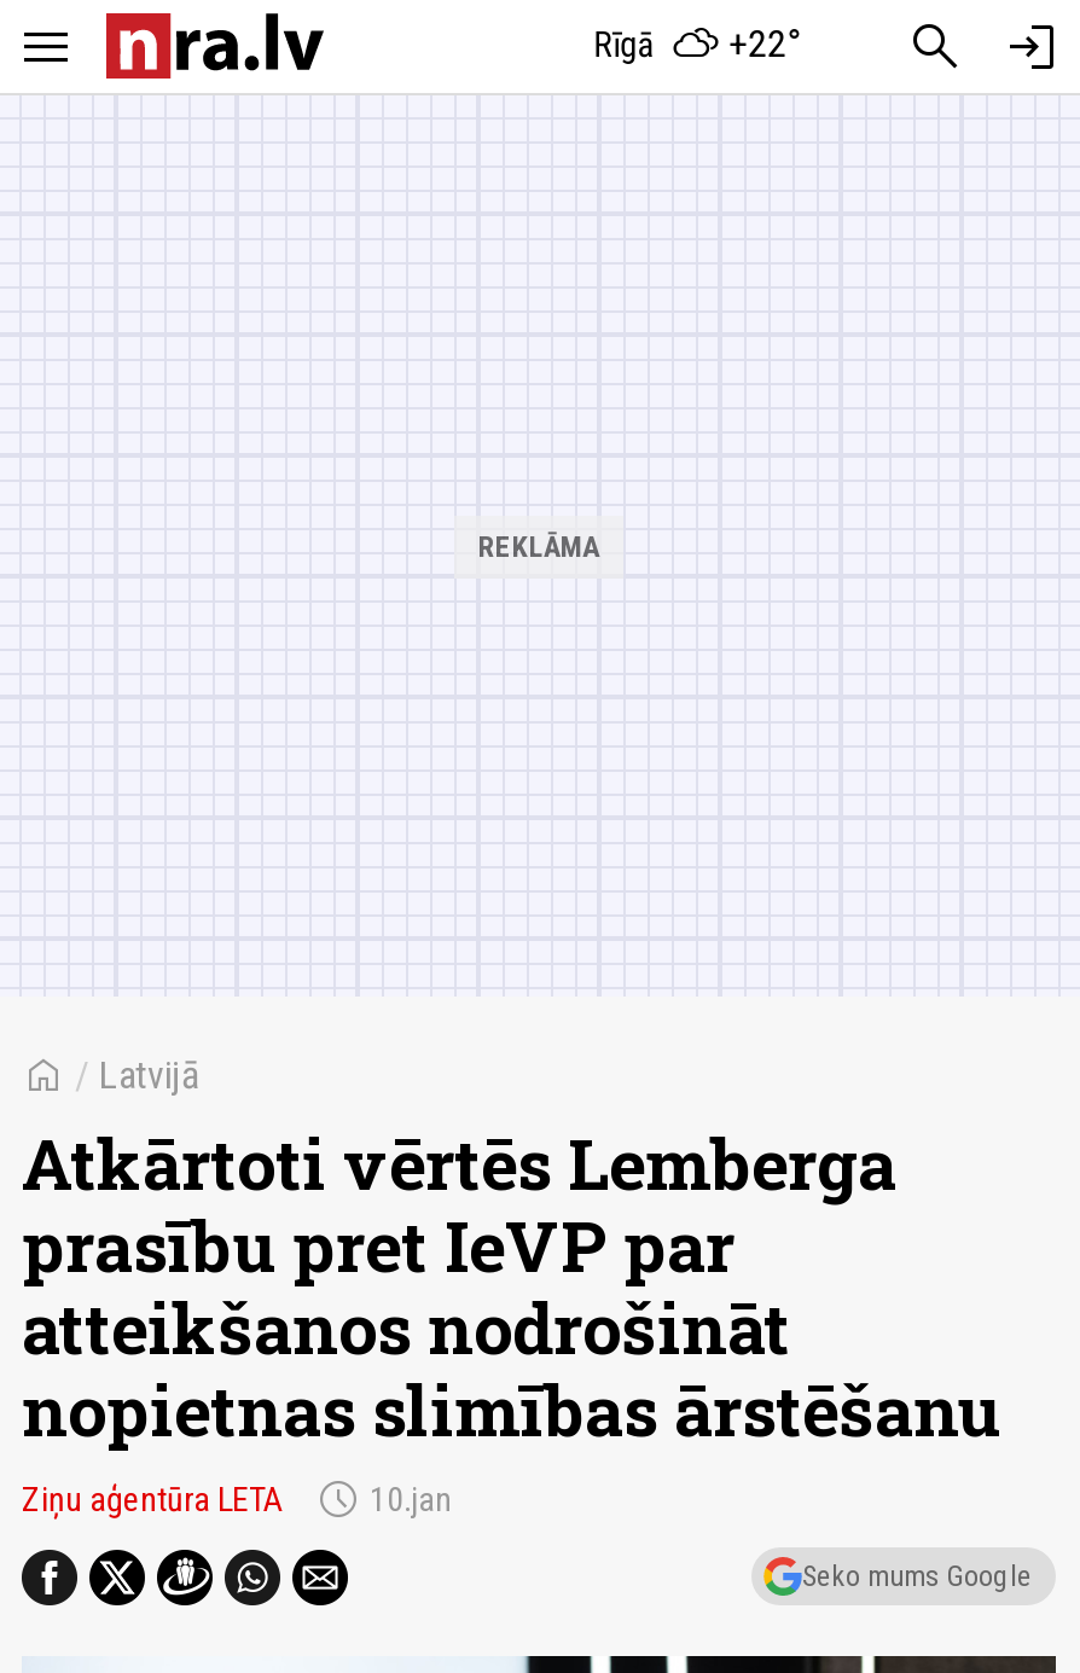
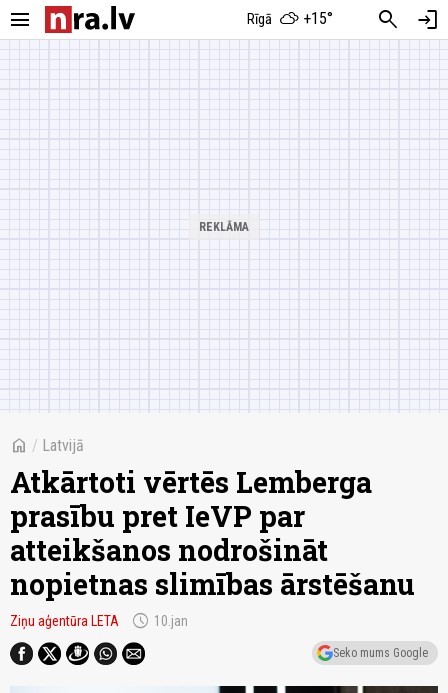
[594,21,802,66] Rīgā +22° -> [247,9,333,28] Rīgā +15°

